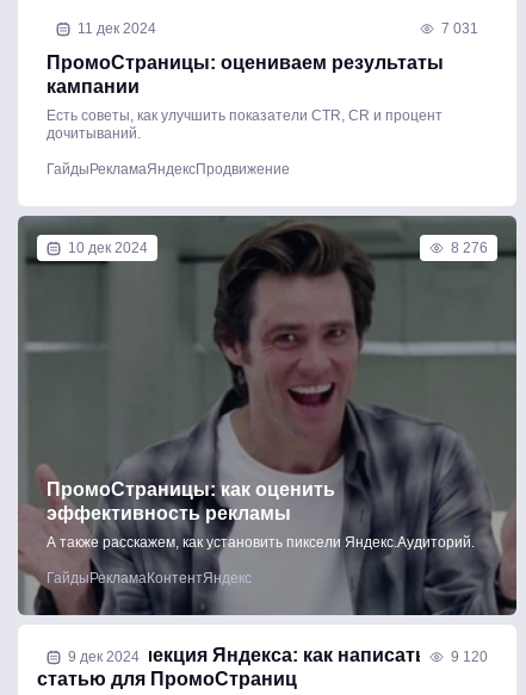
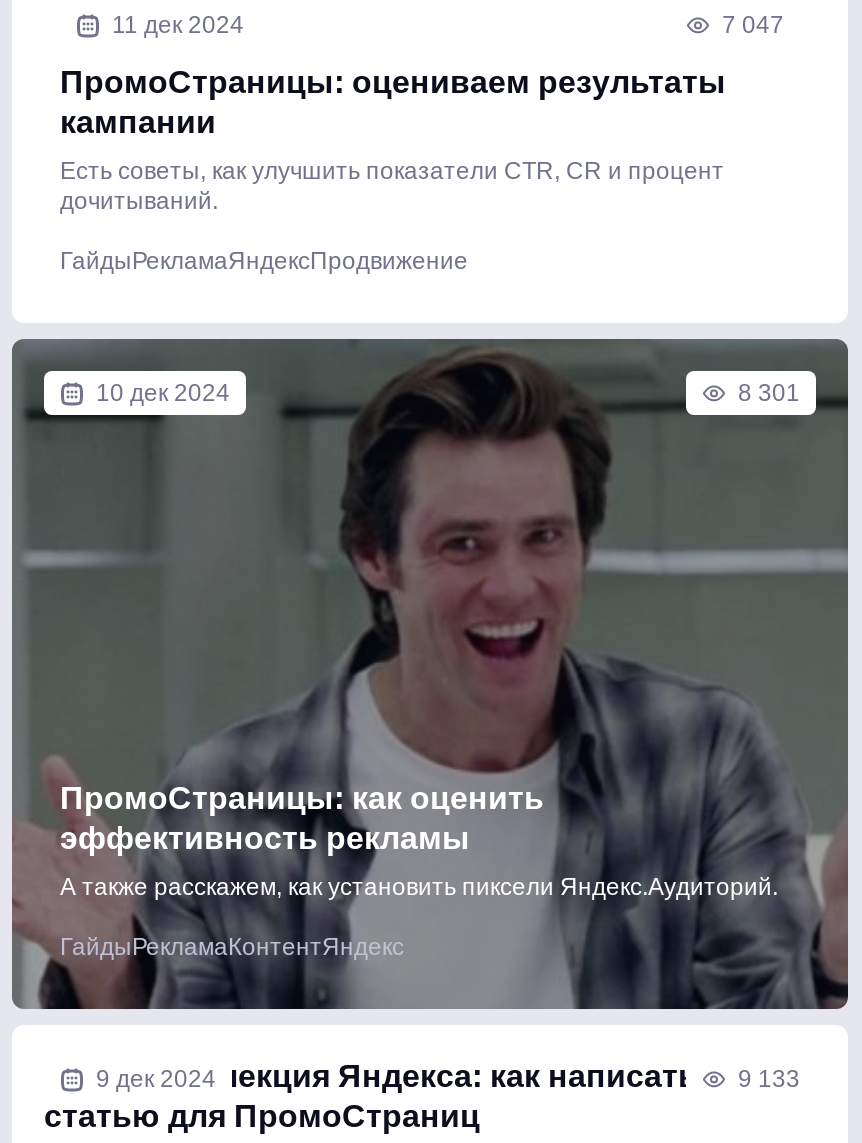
[441,21,478,37] 7 031 -> [722,11,784,39] 7 047
[451,240,488,257] 8 276 -> [738,379,800,407] 8 301
[451,649,488,665] 9 120 -> [738,1065,800,1093] 9 133

